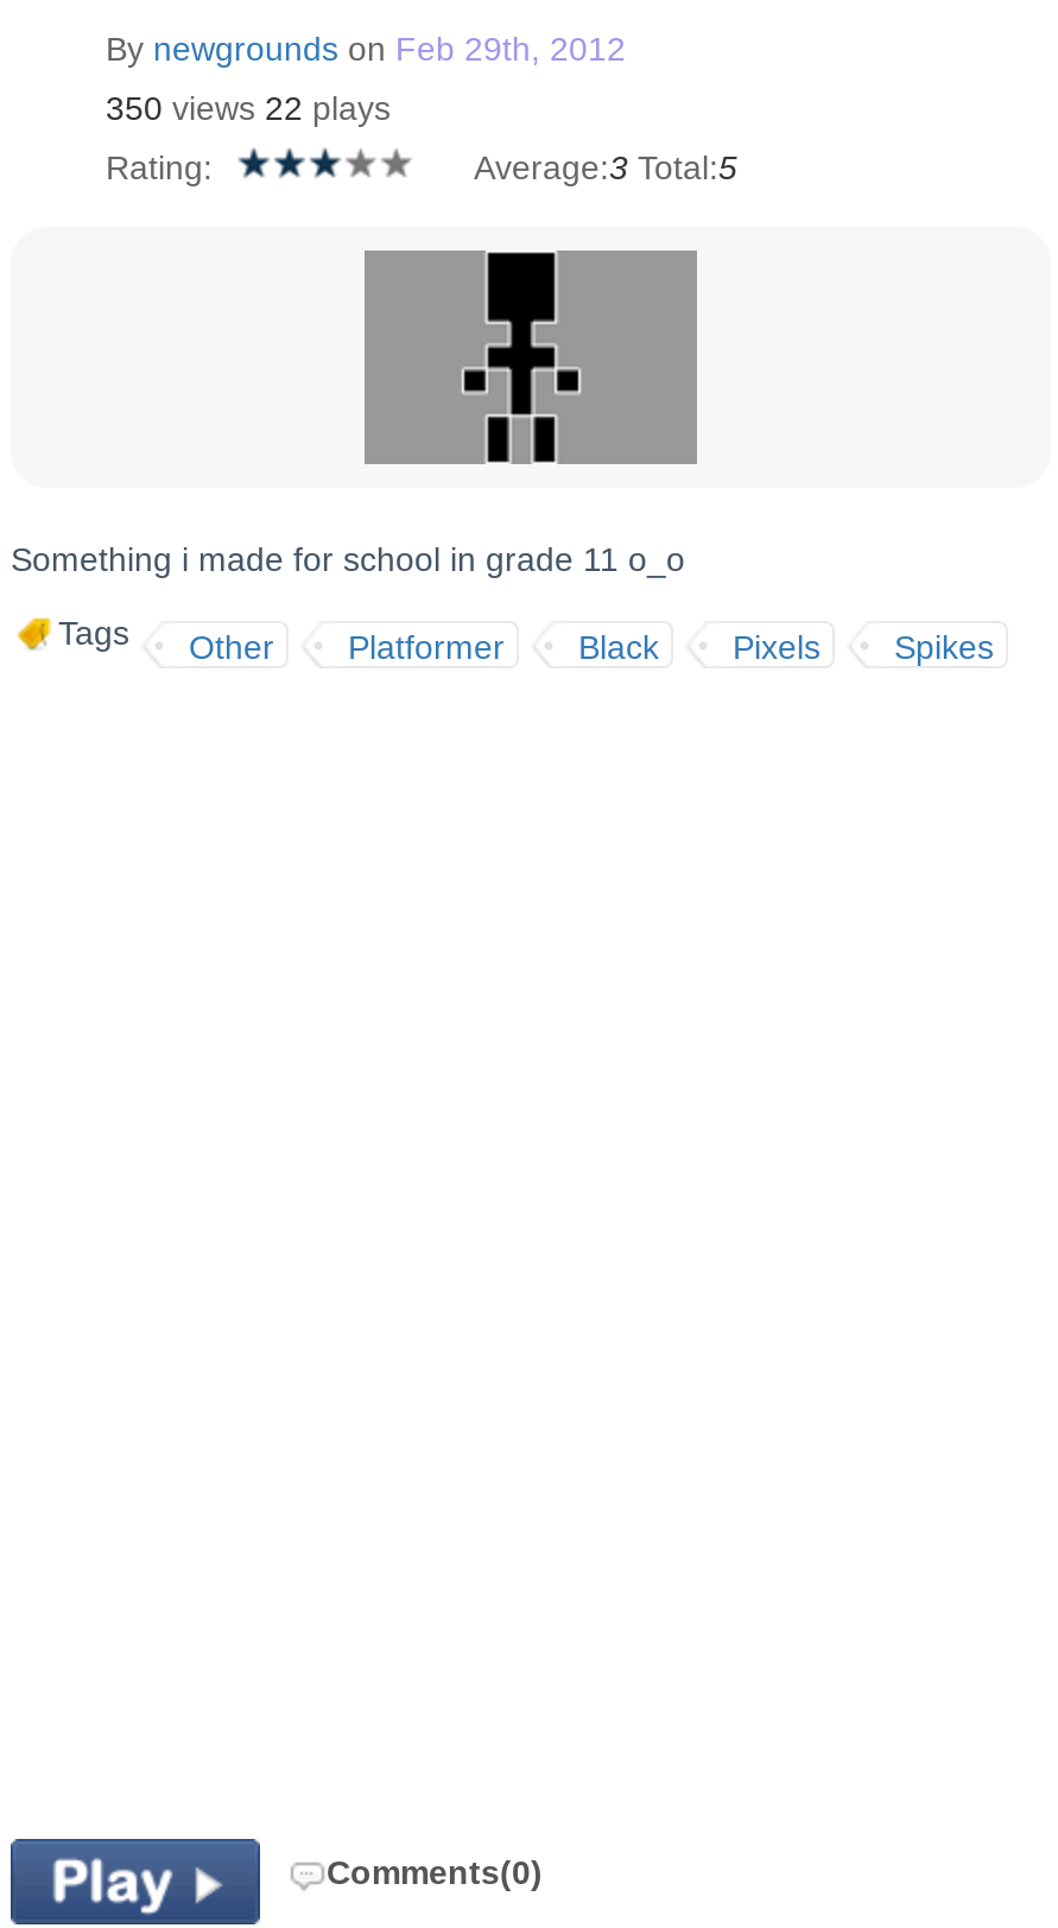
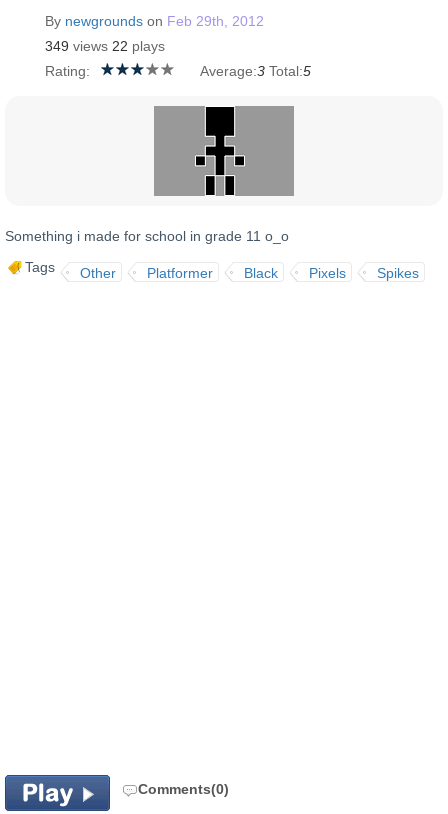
[106,89,391,127] 350 views 22 plays -> [45,38,165,54] 349 views 22 plays

